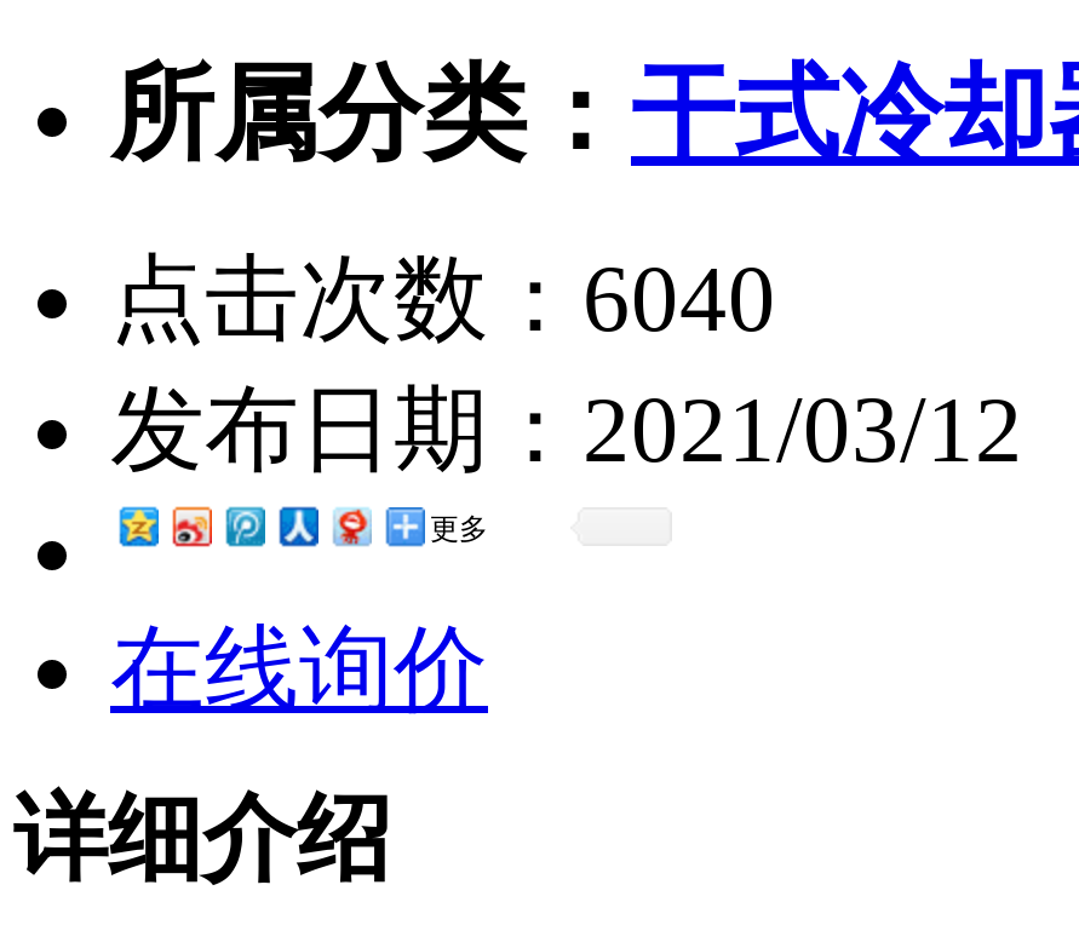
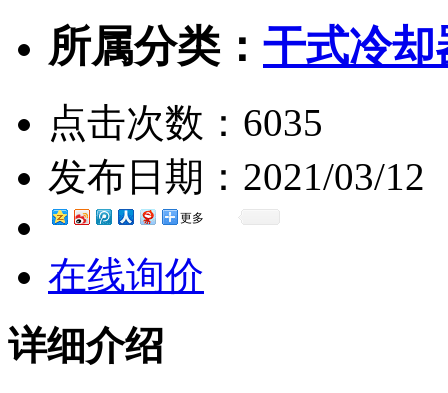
[110,247,776,351] 点击次数：6040 -> [48,101,323,144] 点击次数：6035

